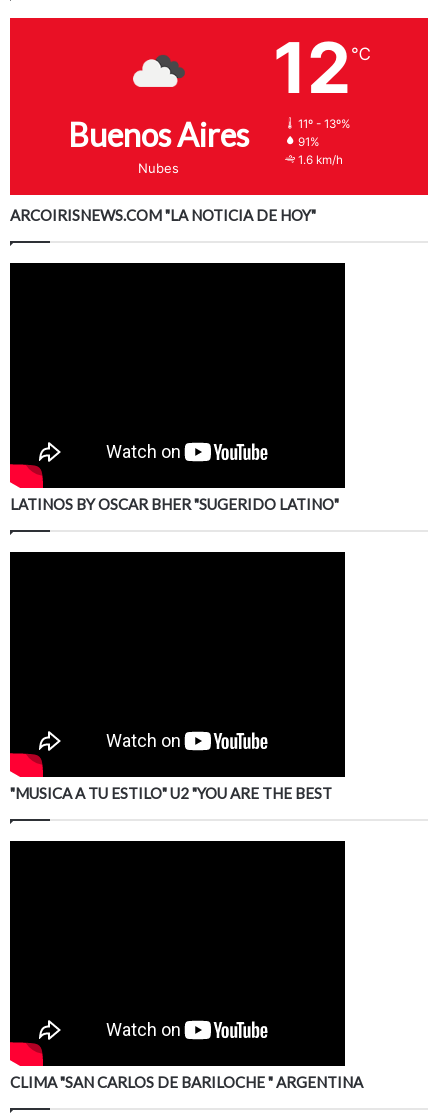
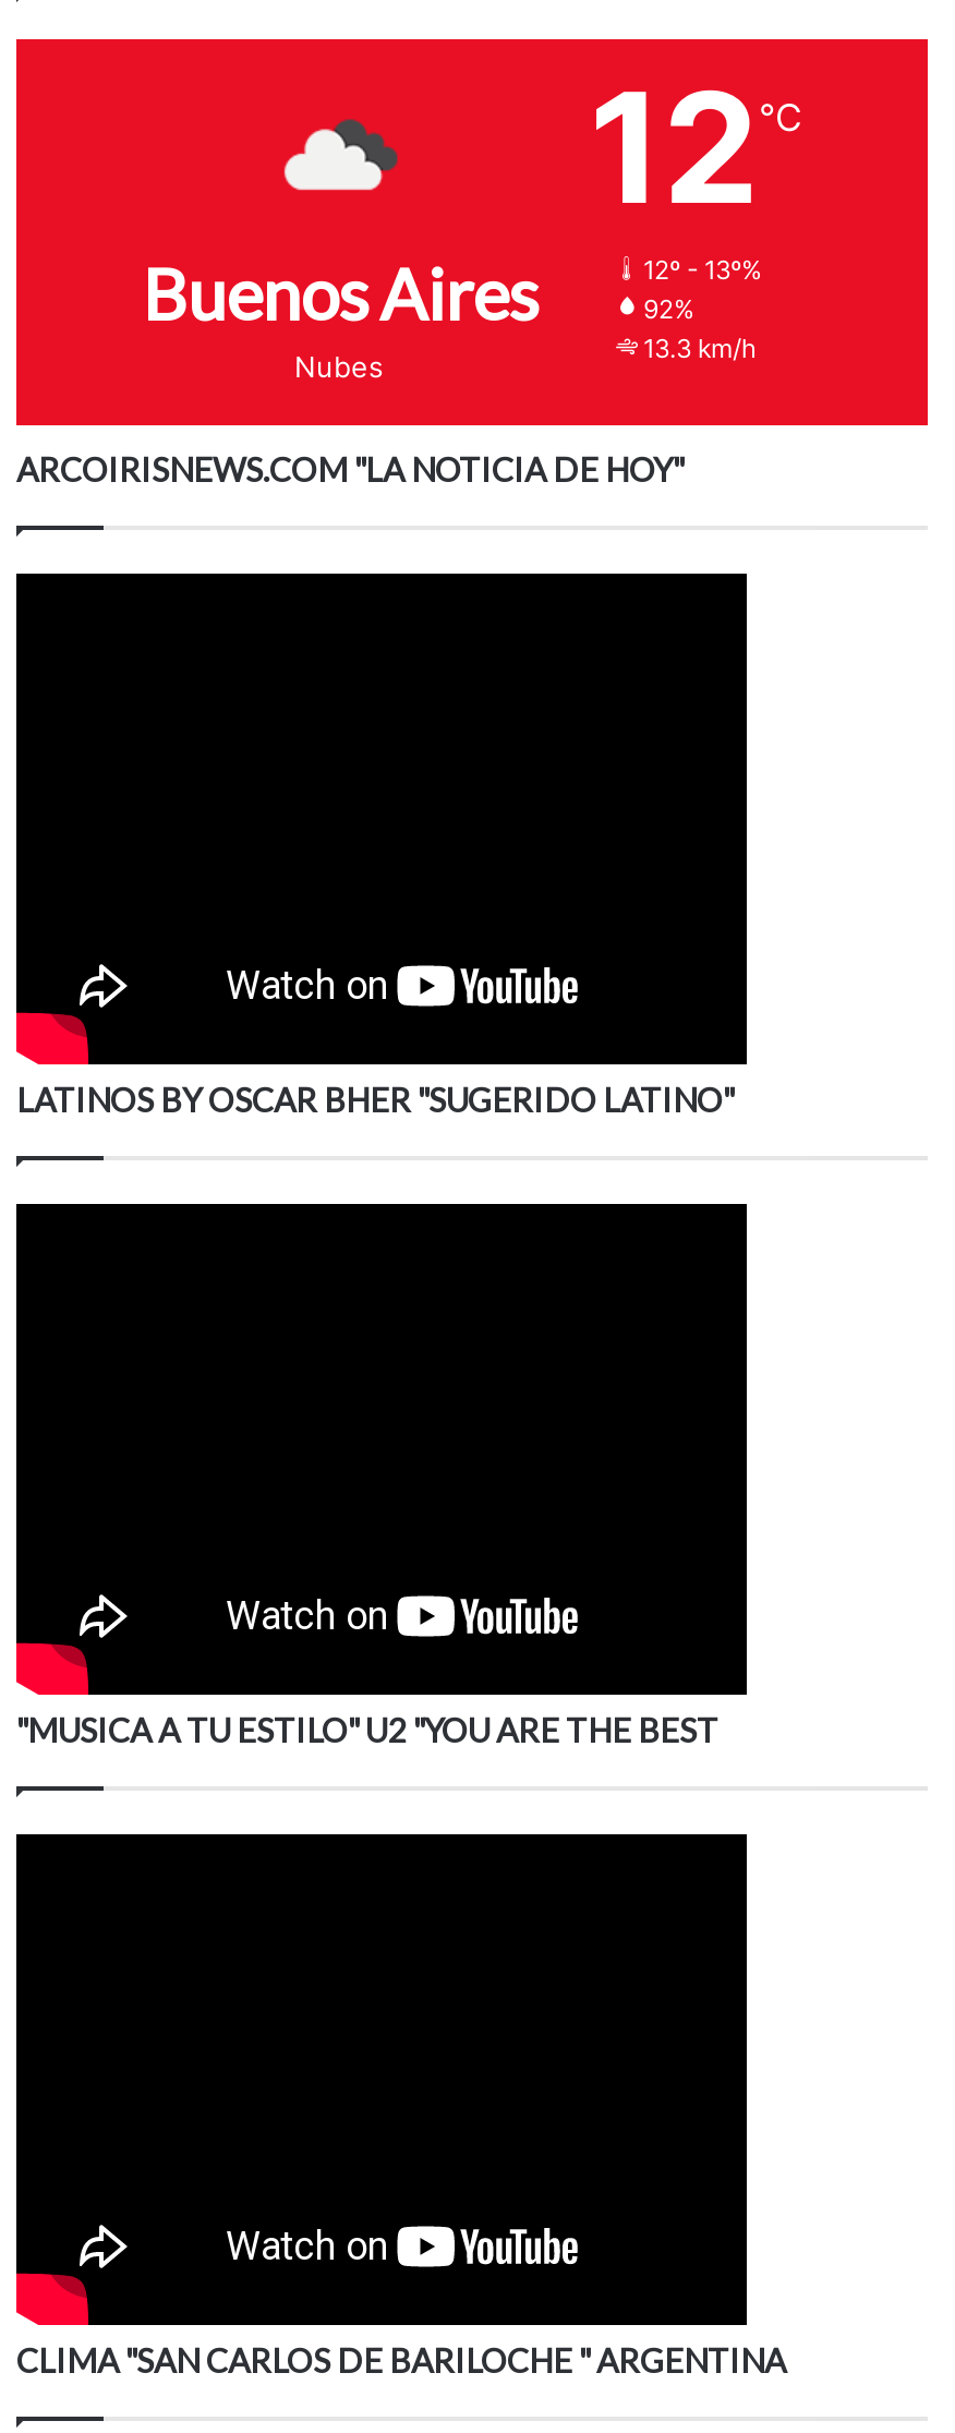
[297,117,350,131] 11º - 13º% -> [643,256,763,286] 12º - 13º%
[297,135,319,149] 91% -> [643,295,696,326] 92%
[297,153,342,167] 1.6 km/h -> [643,334,757,365] 13.3 km/h

